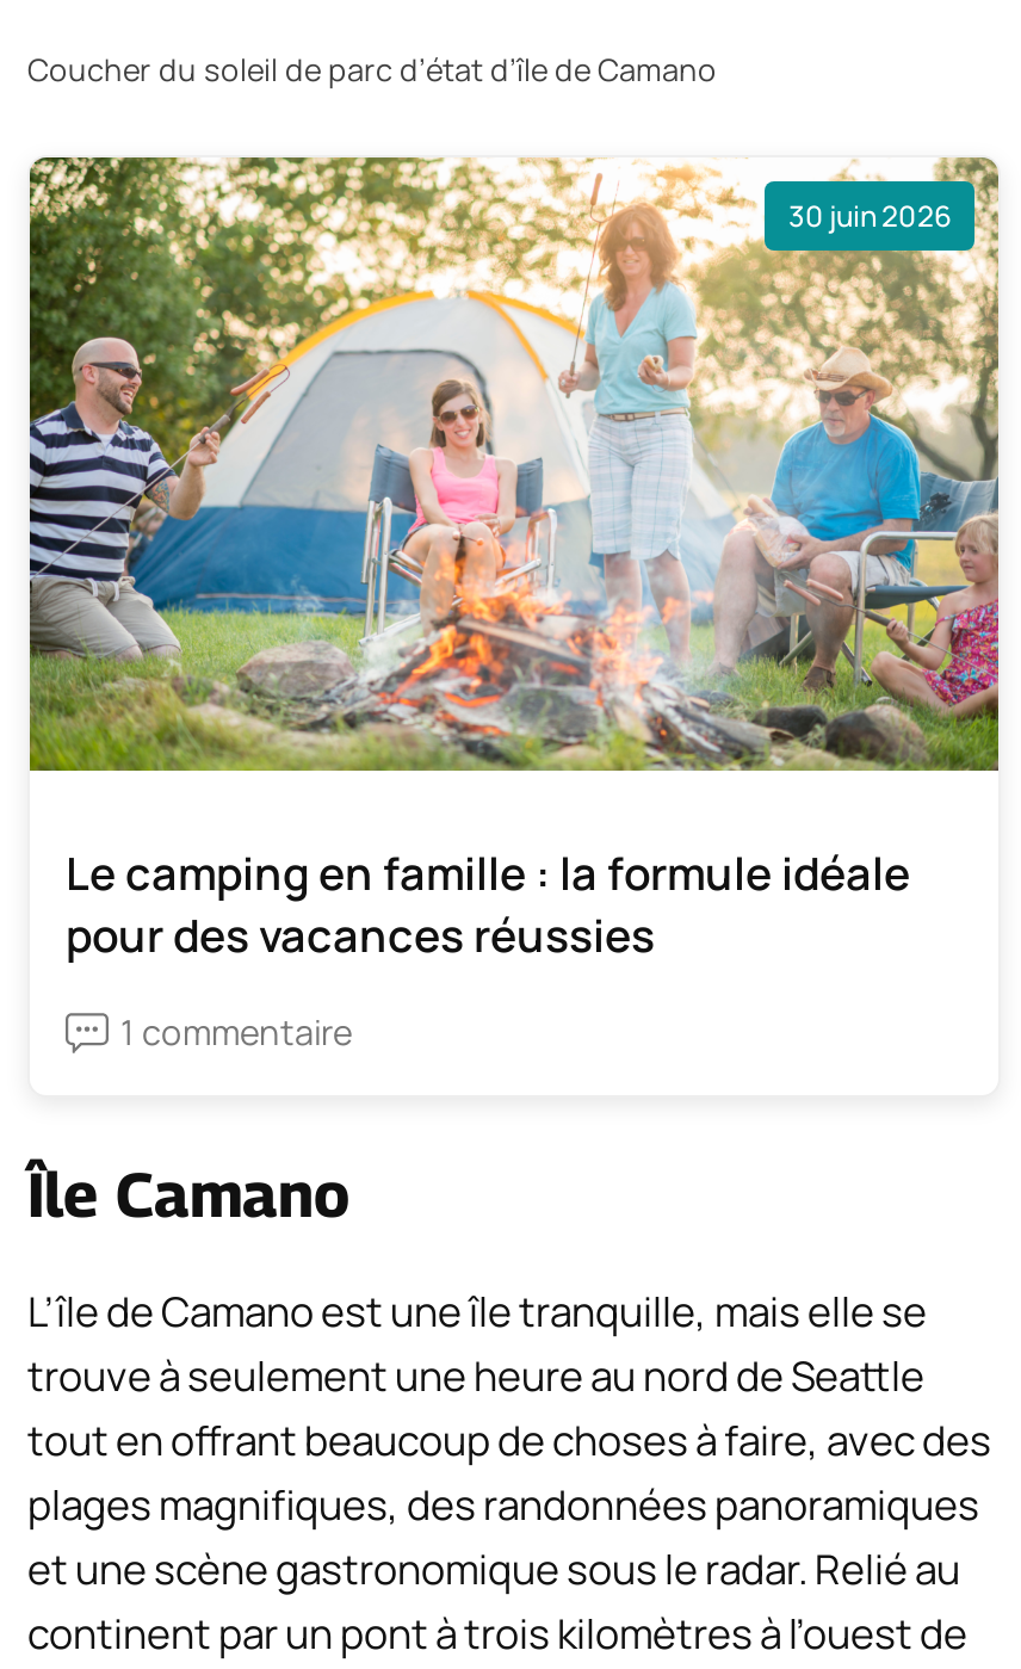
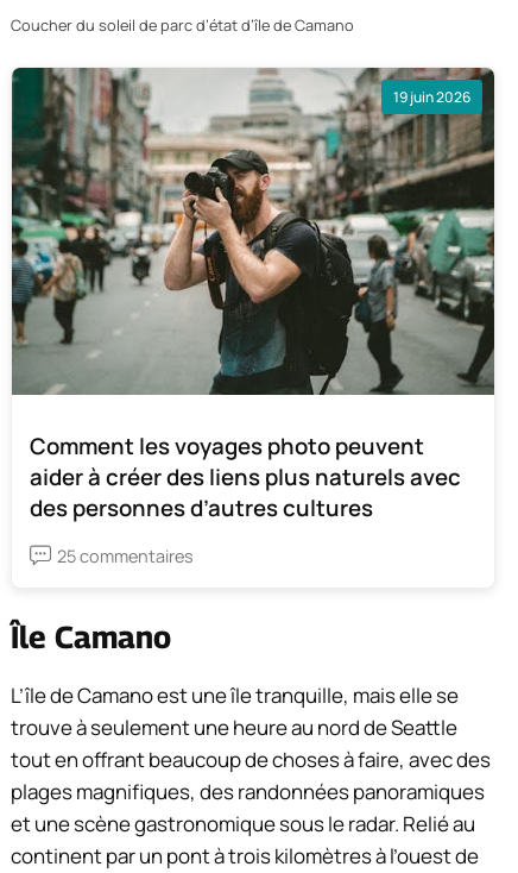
[27,154,1001,774] [image] | 30 juin 2026 -> [11,67,495,396] [image] | 19 juin 2026
[66,843,910,967] Le camping en famille : la formule idéale | pour des vacances réussies -> [30,430,461,523] Comment les voyages photo peuvent | aider à créer des liens plus naturels avec | des personnes d’autres cultures
[120,1010,352,1055] 1 commentaire -> [57,544,194,567] 25 commentaires

